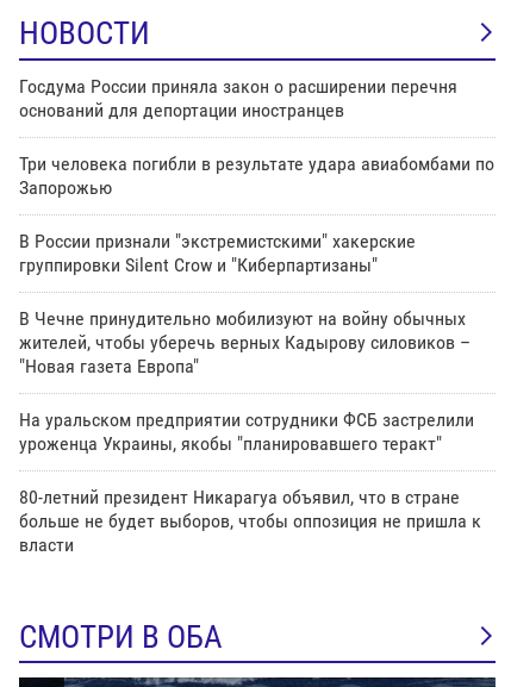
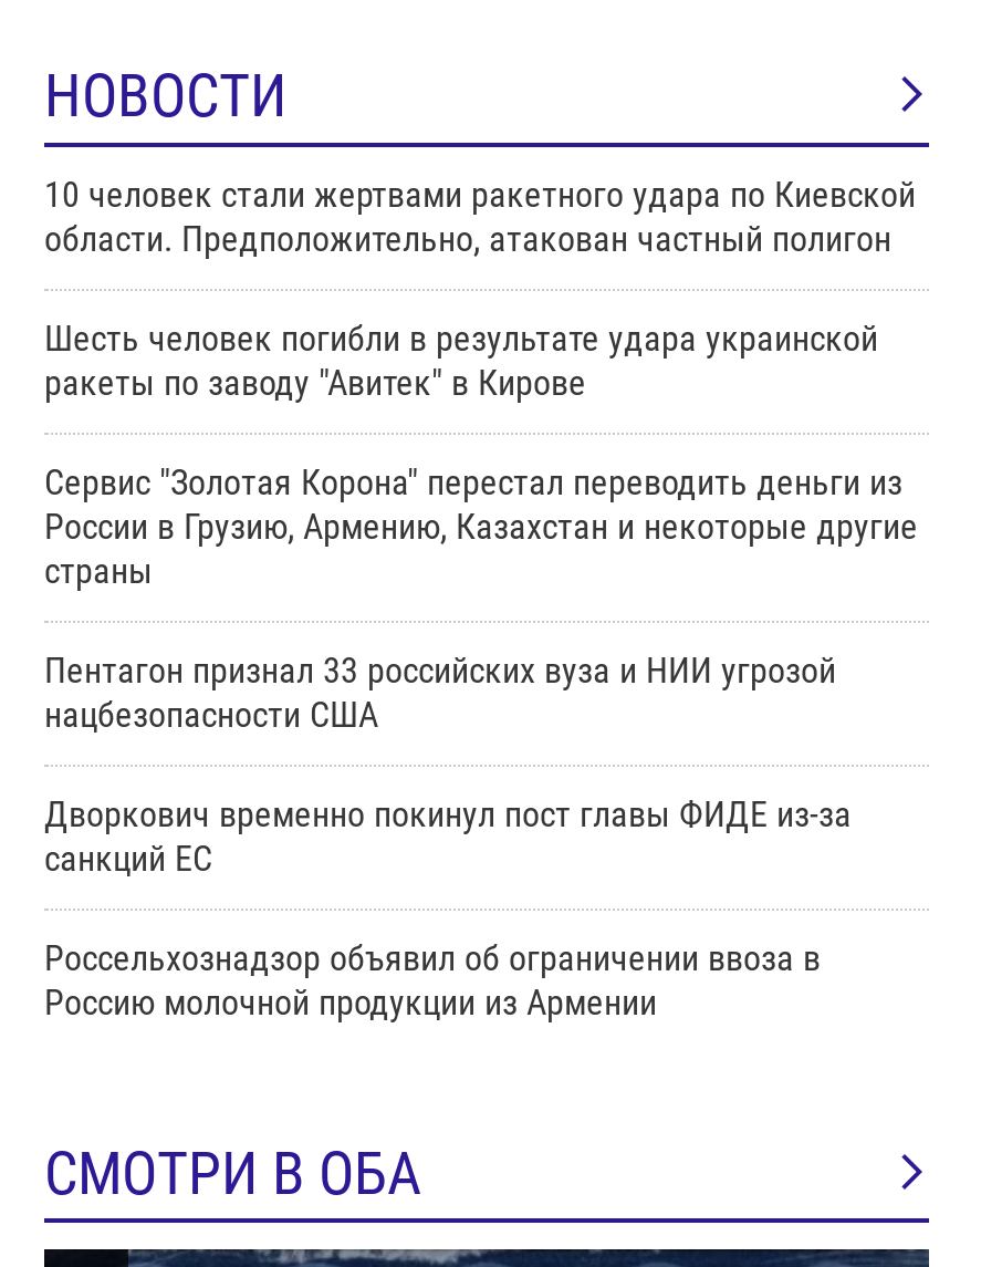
[19,75,457,121] Госдума России приняла закон о расширении перечня | оснований для депортации иностранцев -> [44,173,916,260] 10 человек стали жертвами ракетного удара по Киевской | области. Предположительно, атакован частный полигон
[19,152,494,199] Три человека погибли в результате удара авиабомбами по | Запорожью -> [44,317,878,403] Шесть человек погибли в результате удара украинской | ракеты по заводу "Авитек" в Кирове
[19,230,416,276] В России признали "экстремистскими" хакерские | группировки Silent Crow и "Киберпартизаны" -> [44,461,918,592] Сервис "Золотая Корона" перестал переводить деньги из | России в Грузию, Армению, Казахстан и некоторые другие | страны
[19,307,471,377] В Чечне принудительно мобилизуют на войну обычных | жителей, чтобы уберечь верных Кадырову силовиков – | "Новая газета Европа" -> [44,649,836,735] Пентагон признал 33 российских вуза и НИИ угрозой | нацбезопасности США
[19,408,474,455] На уральском предприятии сотрудники ФСБ застрелили | уроженца Украины, якобы "планировавшего теракт" -> [44,793,852,879] Дворкович временно покинул пост главы ФИДЕ из-за | санкций ЕС
[19,486,481,556] 80-летний президент Никарагуа объявил, что в стране | больше не будет выборов, чтобы оппозиция не пришла к | власти -> [44,937,821,1023] Россельхознадзор объявил об ограничении ввоза в | Россию молочной продукции из Армении

